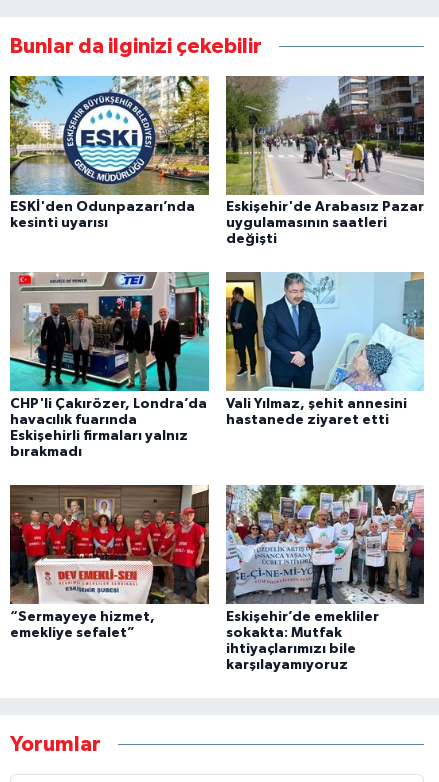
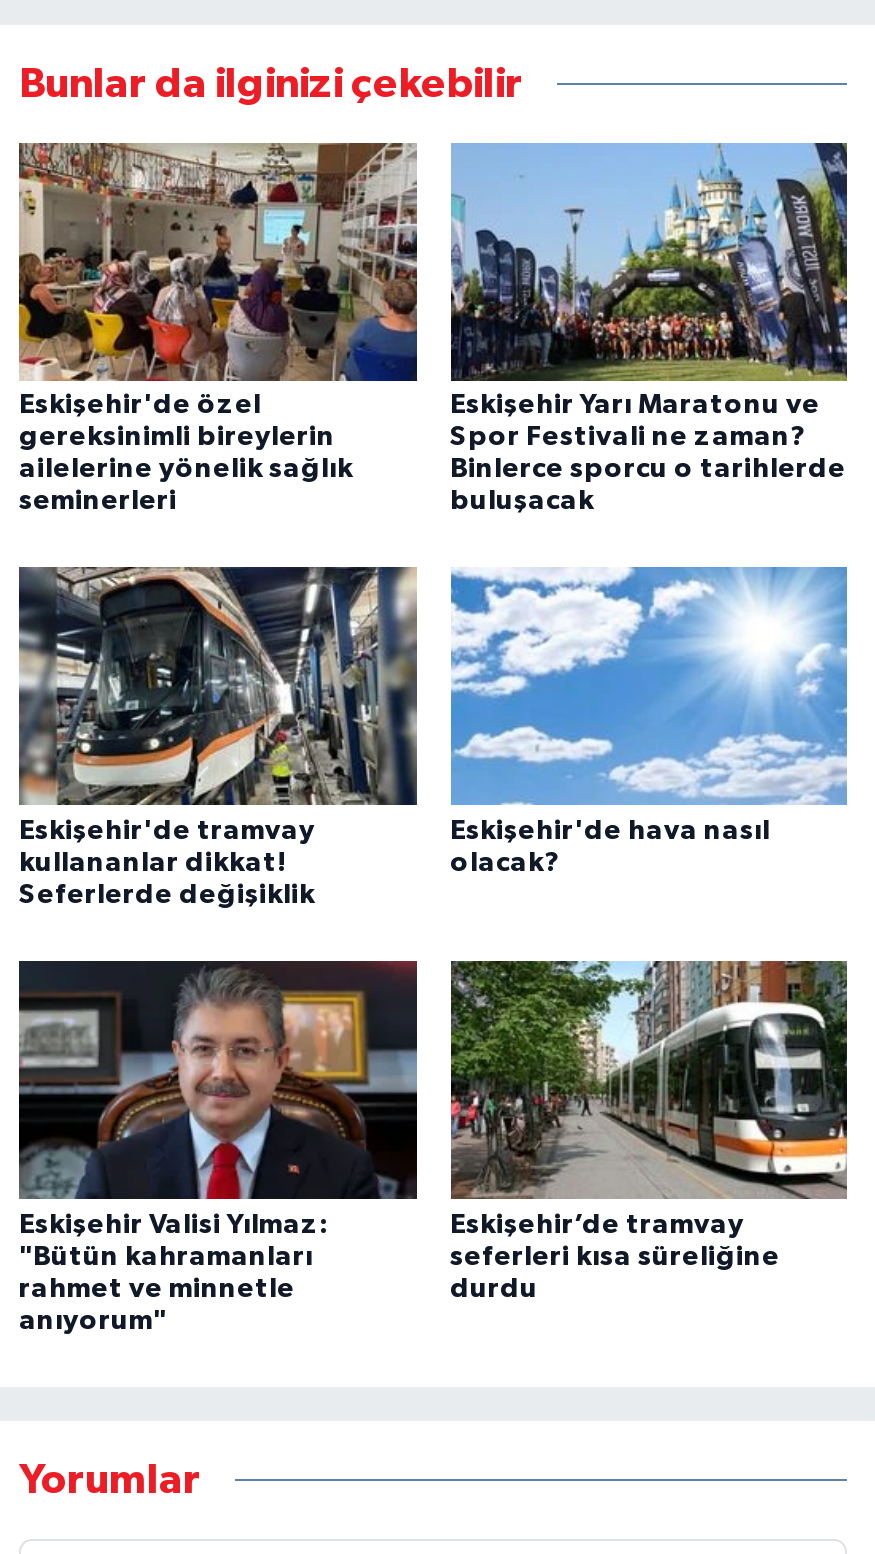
[9,75,210,230] [image] | ESKİ'den Odunpazarı’nda | kesinti uyarısı -> [17,141,419,515] [image] | Eskişehir'de özel | gereksinimli bireylerin | ailelerine yönelik sağlık | seminerleri
[225,75,424,246] [image] | Eskişehir'de Arabasız Pazar | uygulamasının saatleri | değişti -> [449,141,849,515] [image] | Eskişehir Yarı Maratonu ve | Spor Festivali ne zaman? | Binlerce sporcu o tarihlerde | buluşacak
[9,271,210,459] [image] | CHP'li Çakırözer, Londra’da | havacılık fuarında | Eskişehirli firmaları yalnız | bırakmadı -> [17,535,419,908] [image] | Eskişehir'de tramvay | kullananlar dikkat! | Seferlerde değişiklik
[225,271,425,427] [image] | Vali Yılmaz, şehit annesini | hastanede ziyaret etti -> [449,535,849,876] [image] | Eskişehir'de hava nasıl | olacak?
[10,485,210,640] [image] | “Sermayeye hizmet, | emekliye sefalet” -> [17,959,419,1334] [image] | Eskişehir Valisi Yılmaz: | "Bütün kahramanları | rahmet ve minnetle | anıyorum"
[225,484,425,672] [image] | Eskişehir’de emekliler | sokakta: Mutfak | ihtiyaçlarımızı bile | karşılayamıyoruz -> [449,959,849,1302] [image] | Eskişehir’de tramvay | seferleri kısa süreliğine | durdu

